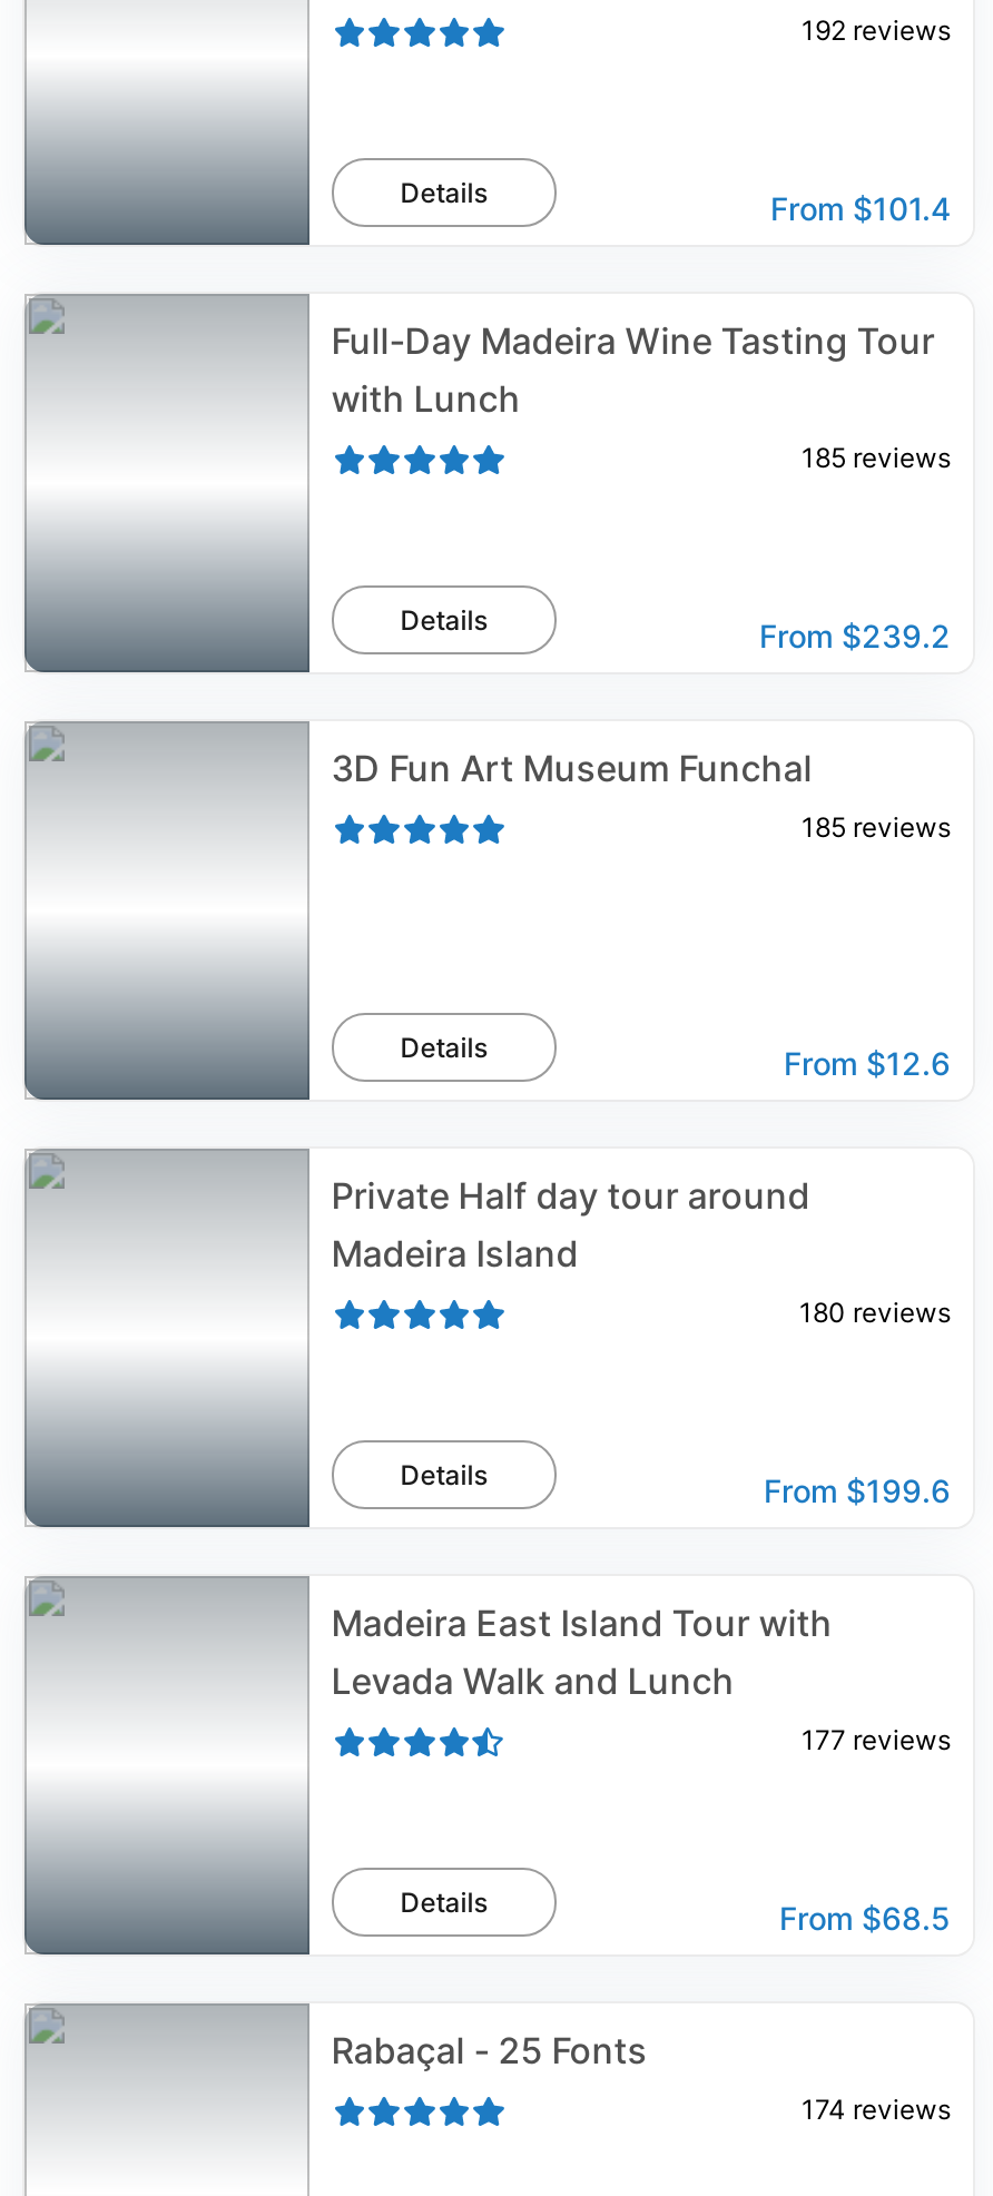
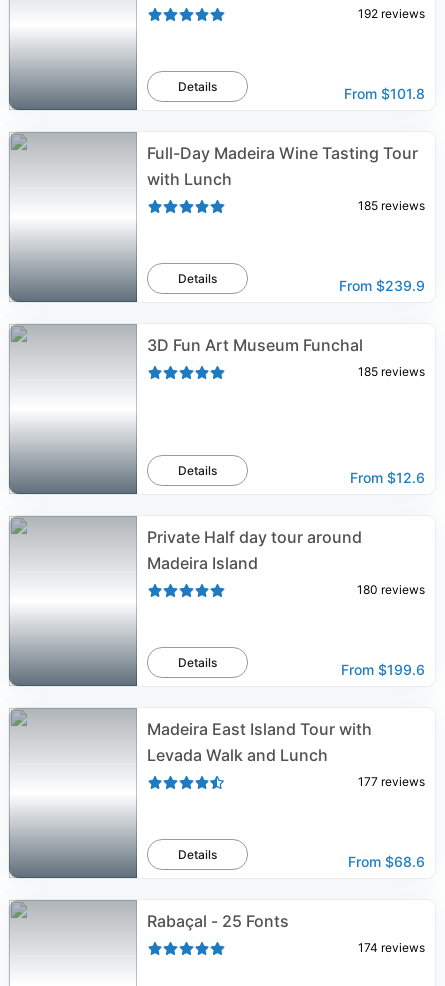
[770,189,951,227] From $101.4 -> [344,85,425,102] From $101.8
[759,617,951,654] From $239.2 -> [339,277,425,294] From $239.9
[779,1899,951,1937] From $68.5 -> [348,853,425,870] From $68.6

